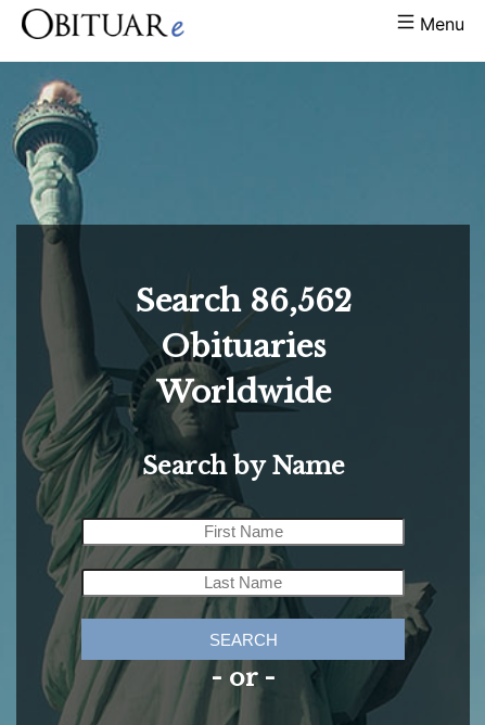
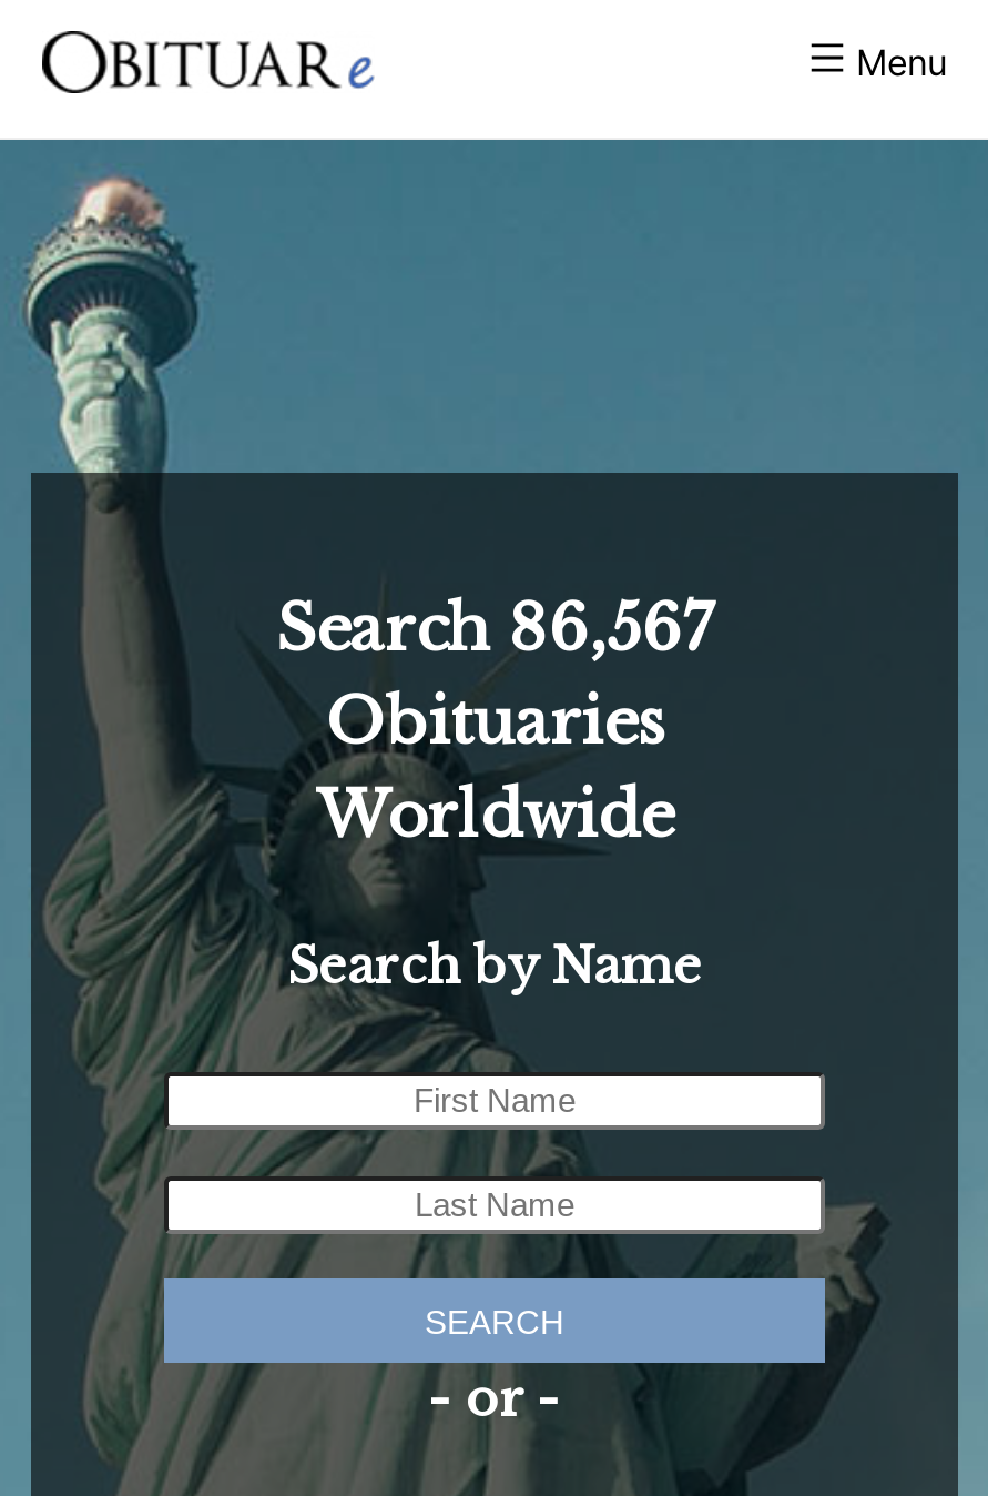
[135,282,351,320] Search 86,562 -> [276,590,713,668] Search 86,567

